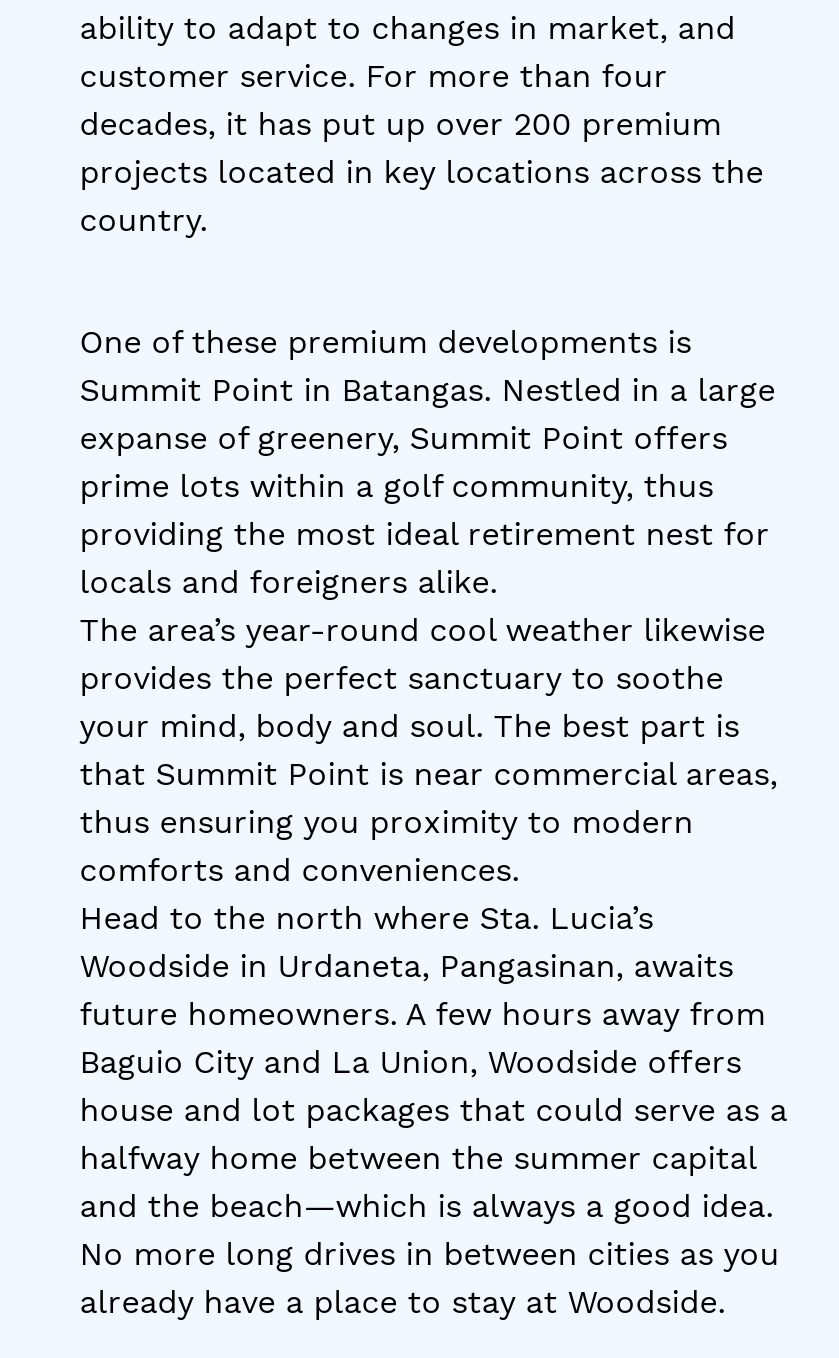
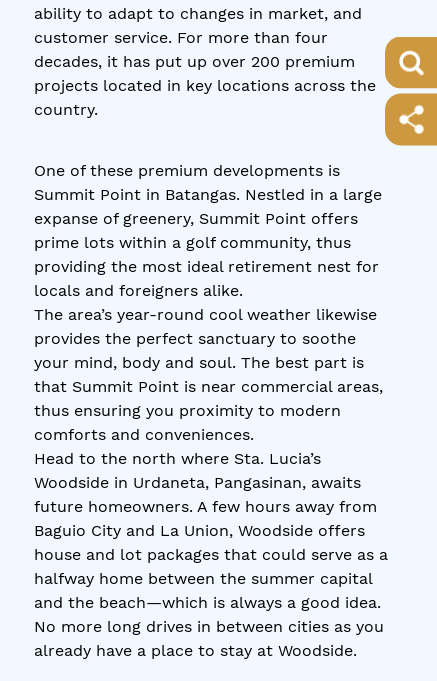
none -> [384,36,434,147] [image]

